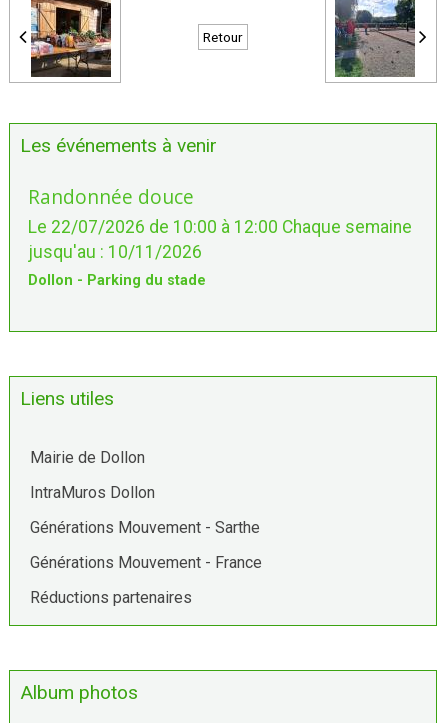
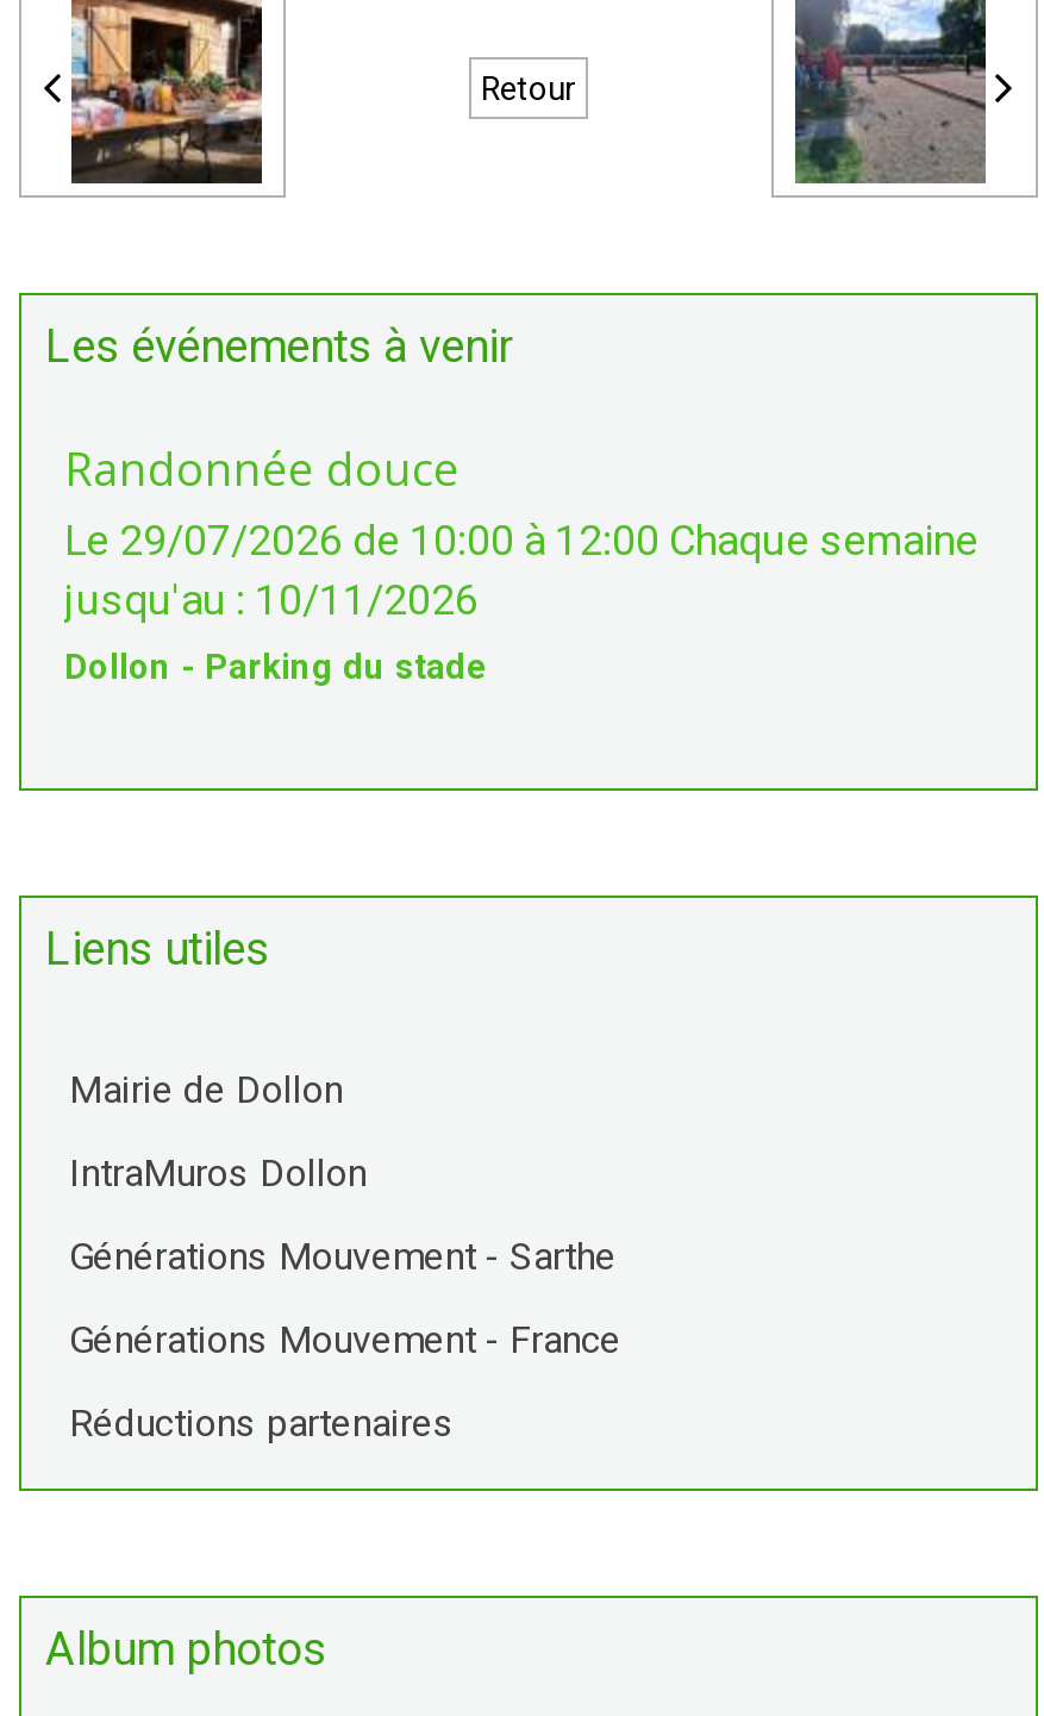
[28,217,412,237] Le 22/07/2026 de 10:00 à 12:00 Chaque semaine -> [64,517,979,564] Le 29/07/2026 de 10:00 à 12:00 Chaque semaine

